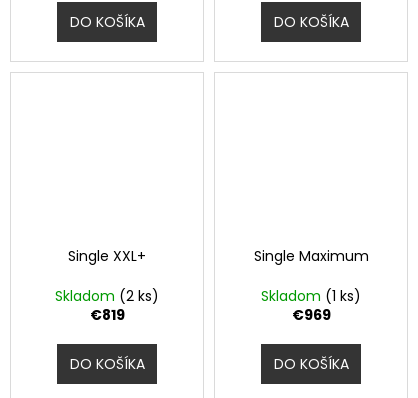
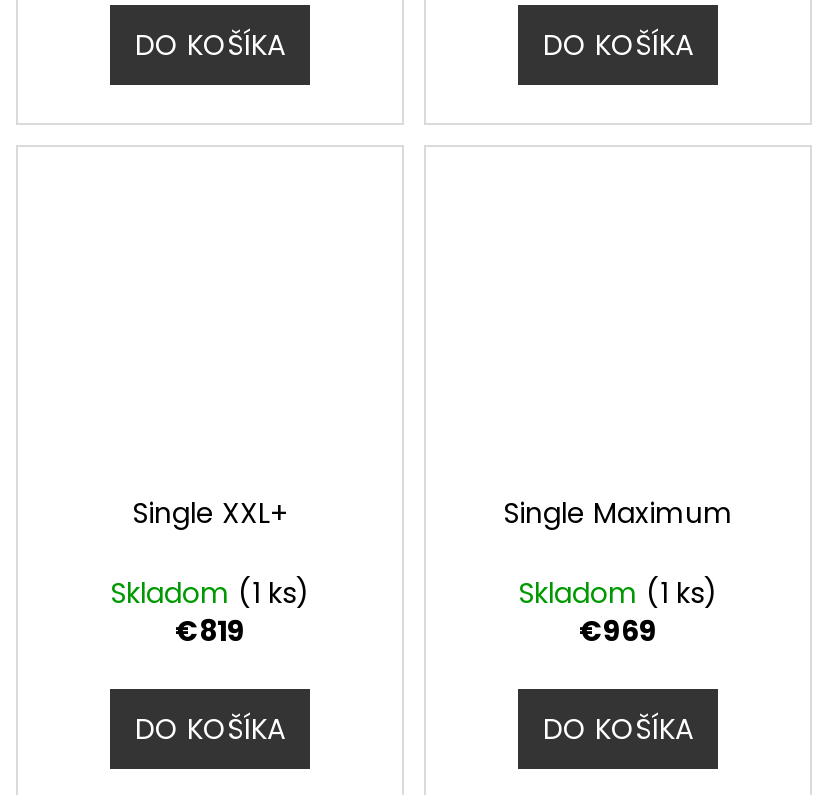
[55,285,159,305] Skladom (2 ks) -> [110,572,310,612] Skladom (1 ks)

